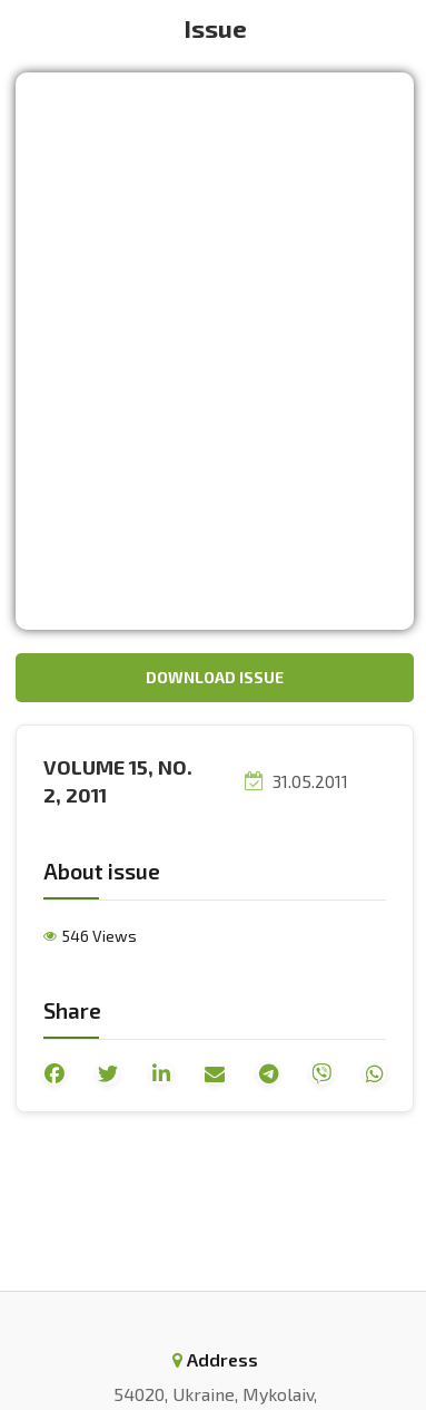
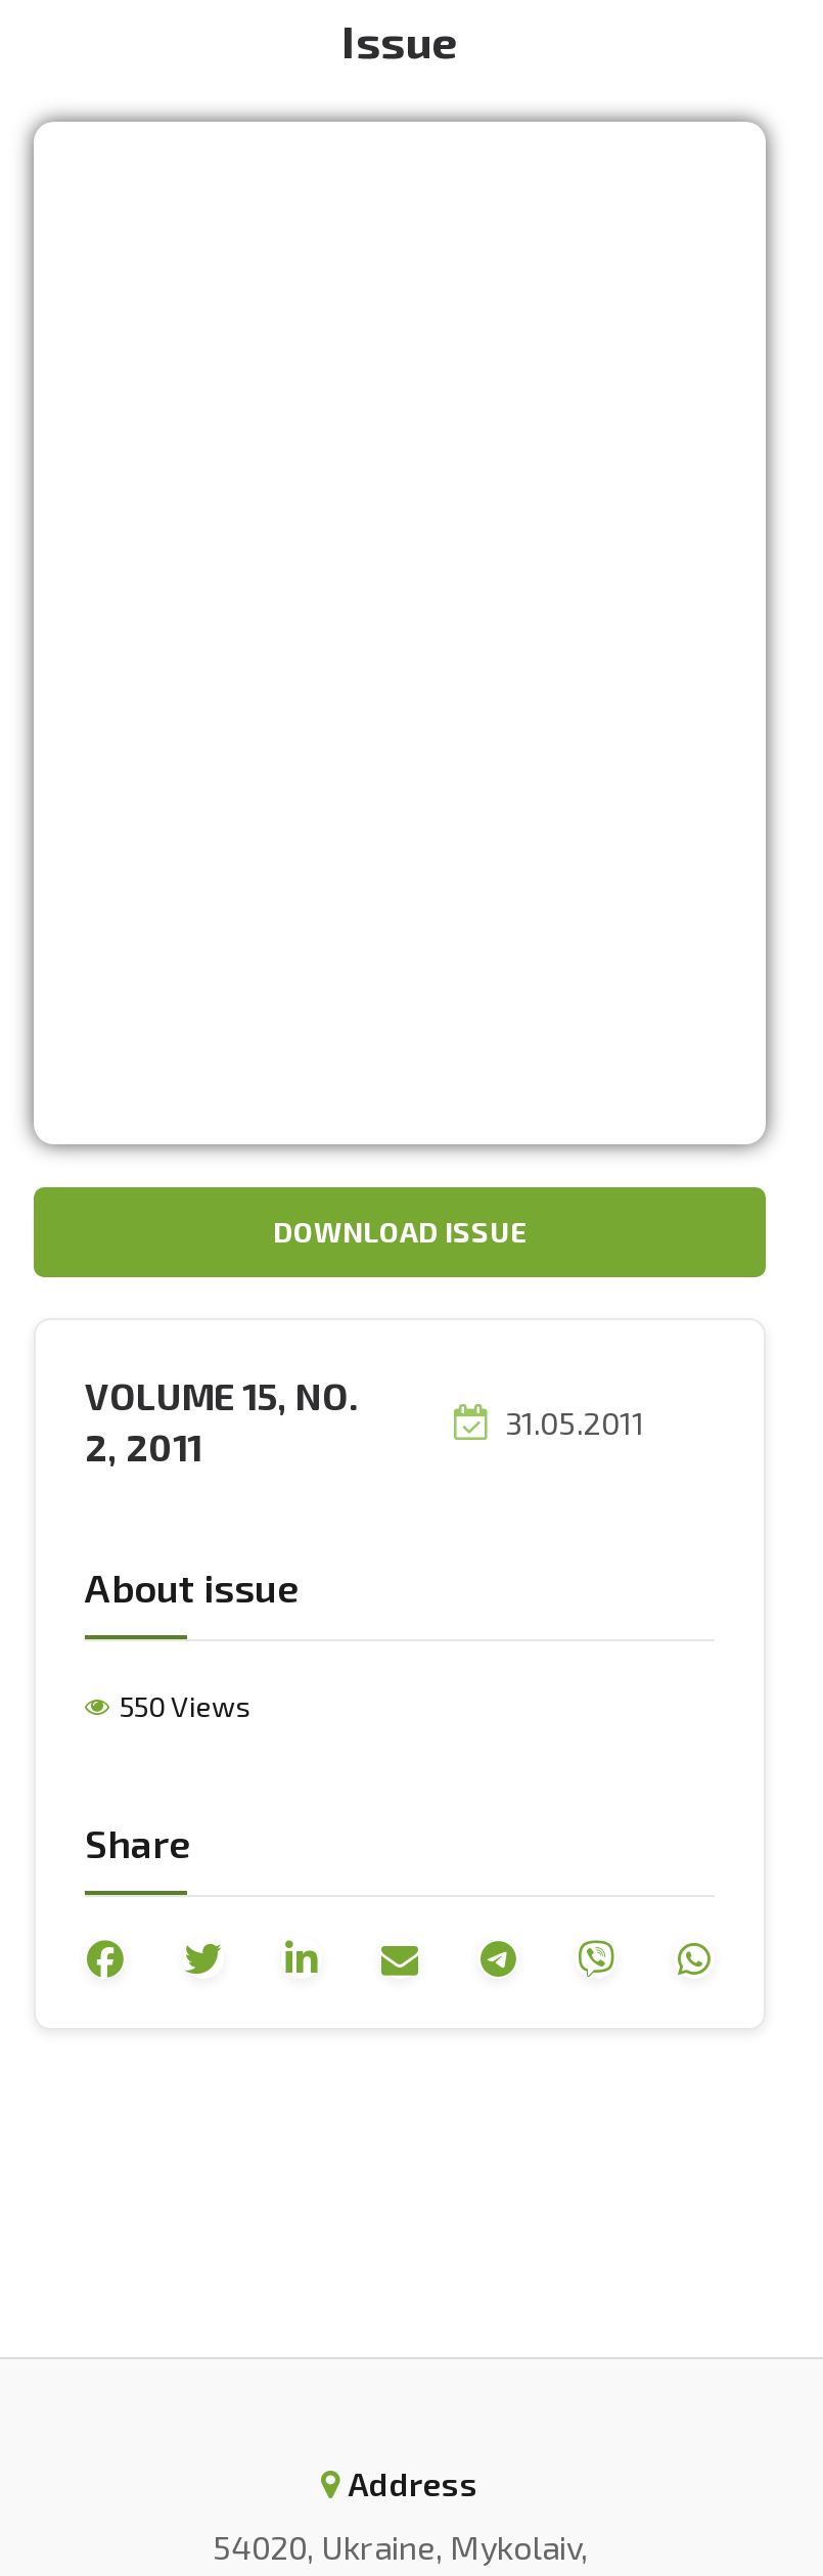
[62,926,137,945] 546 Views -> [120,1688,253,1723] 550 Views

